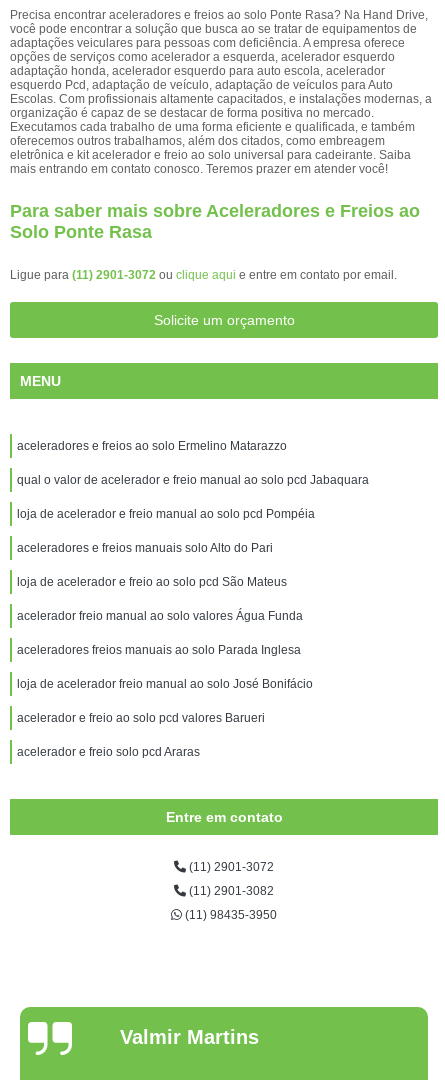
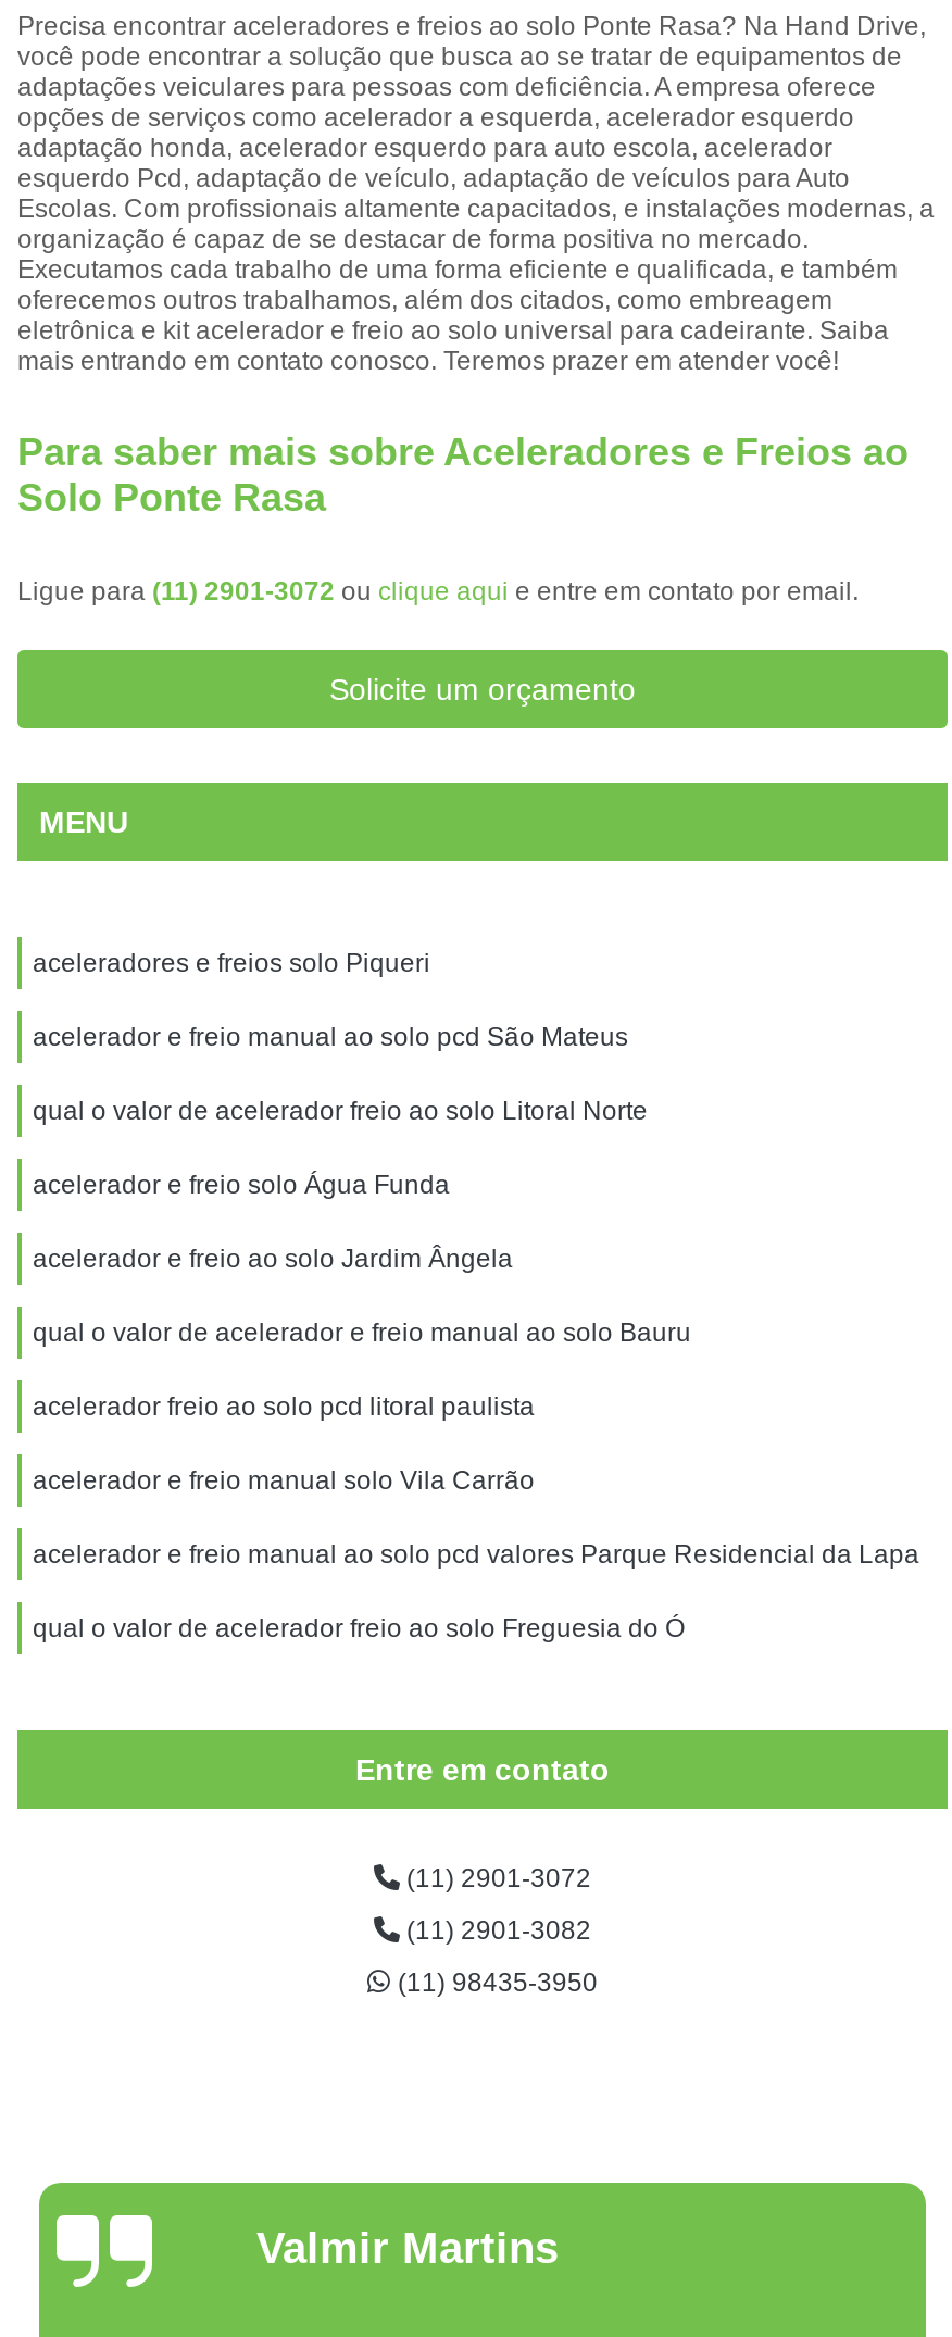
[17,439,287,453] aceleradores e freios ao solo Ermelino Matarazzo -> [33,948,430,978] aceleradores e freios solo Piqueri
[17,473,369,487] qual o valor de acelerador e freio manual ao solo pcd Jabaquara -> [33,1022,628,1052] acelerador e freio manual ao solo pcd São Mateus
[17,507,315,521] loja de acelerador e freio manual ao solo pcd Pompéia -> [33,1096,648,1126] qual o valor de acelerador freio ao solo Litoral Norte
[17,541,273,555] aceleradores e freios manuais solo Alto do Pari -> [33,1170,450,1200] acelerador e freio solo Água Funda
[17,575,287,589] loja de acelerador e freio ao solo pcd São Mateus -> [33,1244,513,1274] acelerador e freio ao solo Jardim Ângela
[17,609,303,623] acelerador freio manual ao solo valores Água Funda -> [33,1317,698,1348] qual o valor de acelerador e freio manual ao solo Bauru
[17,643,301,657] aceleradores freios manuais ao solo Parada Inglesa -> [33,1391,535,1422] acelerador freio ao solo pcd litoral paulista
[17,677,313,691] loja de acelerador freio manual ao solo José Bonifácio -> [33,1465,535,1496] acelerador e freio manual solo Vila Carrão
[17,711,268,725] acelerador e freio ao solo pcd valores Barueri -> [33,1539,919,1570] acelerador e freio manual ao solo pcd valores Parque Residencial da Lapa
[17,745,203,759] acelerador e freio solo pcd Araras -> [33,1613,685,1644] qual o valor de acelerador freio ao solo Freguesia do Ó

